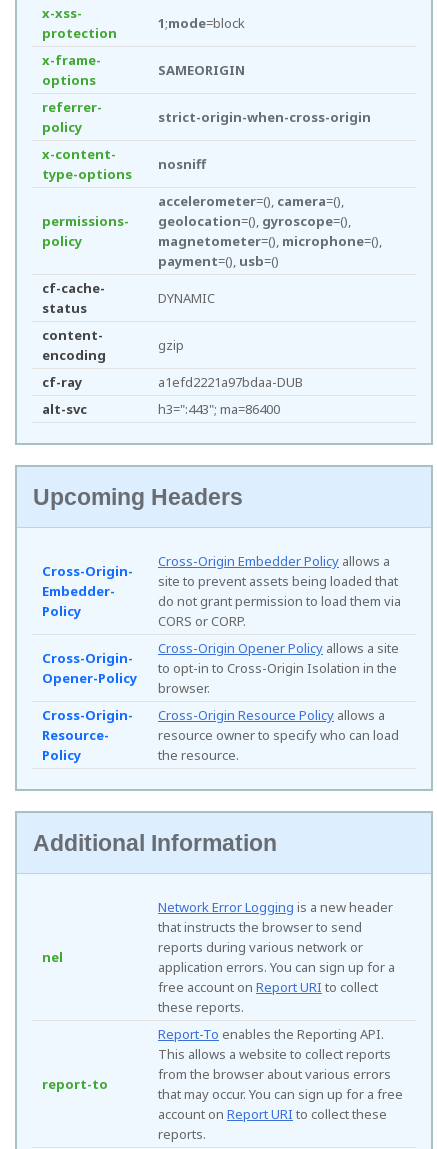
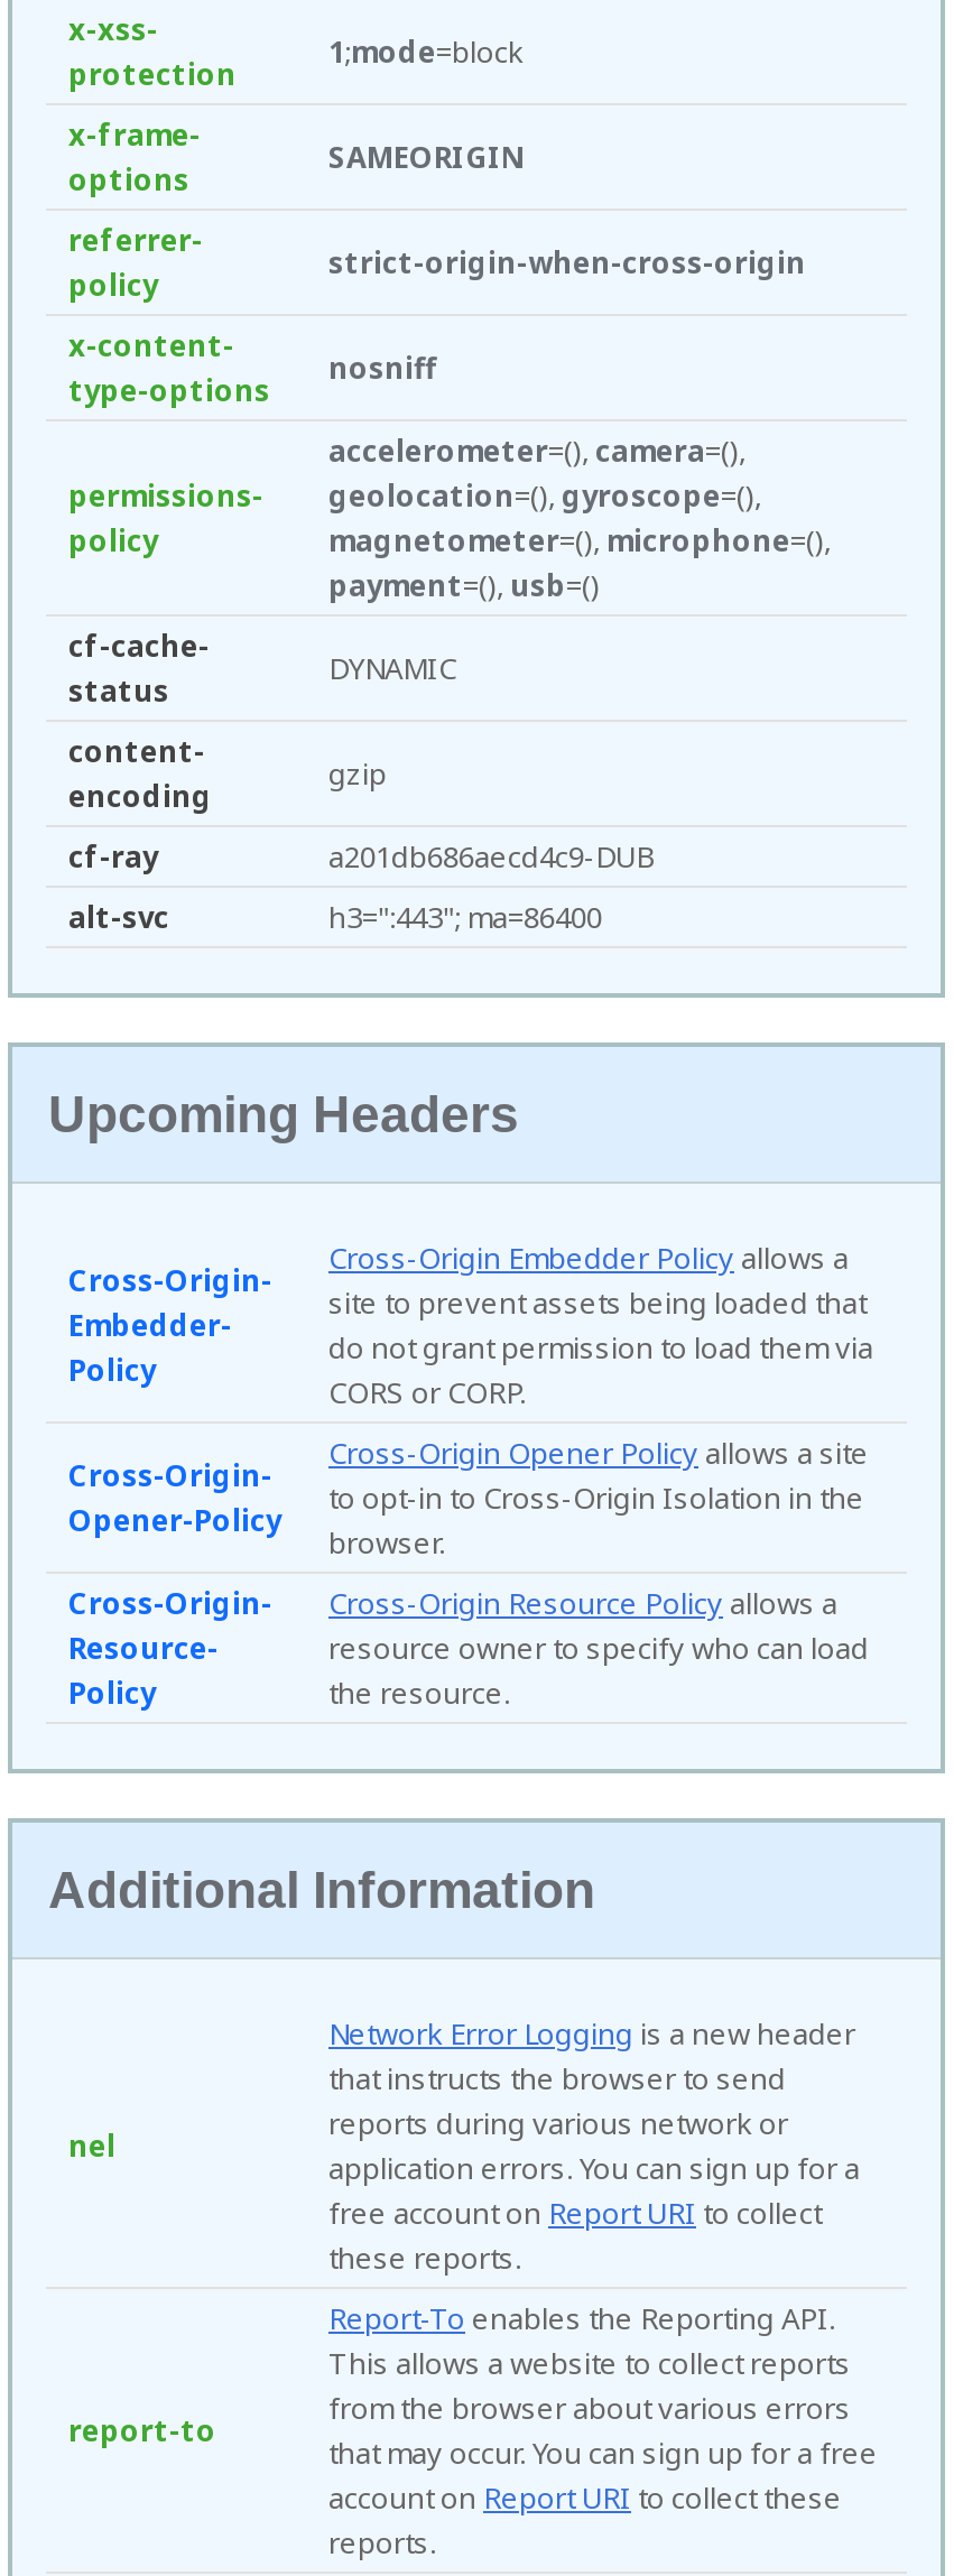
[158,373,303,391] a1efd2221a97bdaa-DUB -> [328,837,654,877] a201db686aecd4c9-DUB

